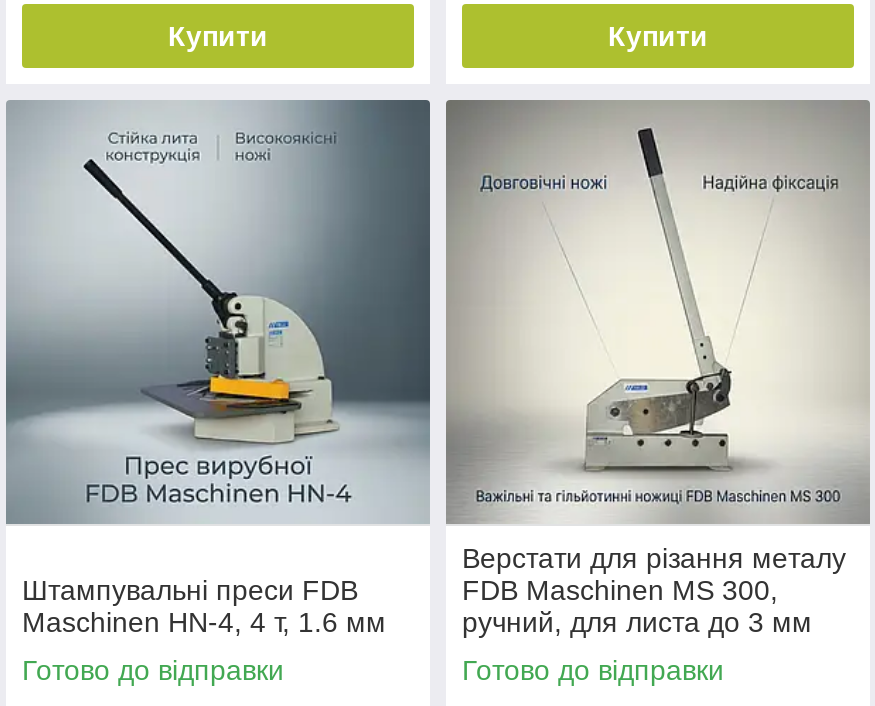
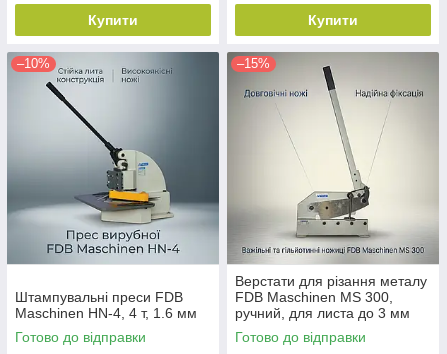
none -> [17,56,50,71] –10%
none -> [237,56,270,71] –15%

